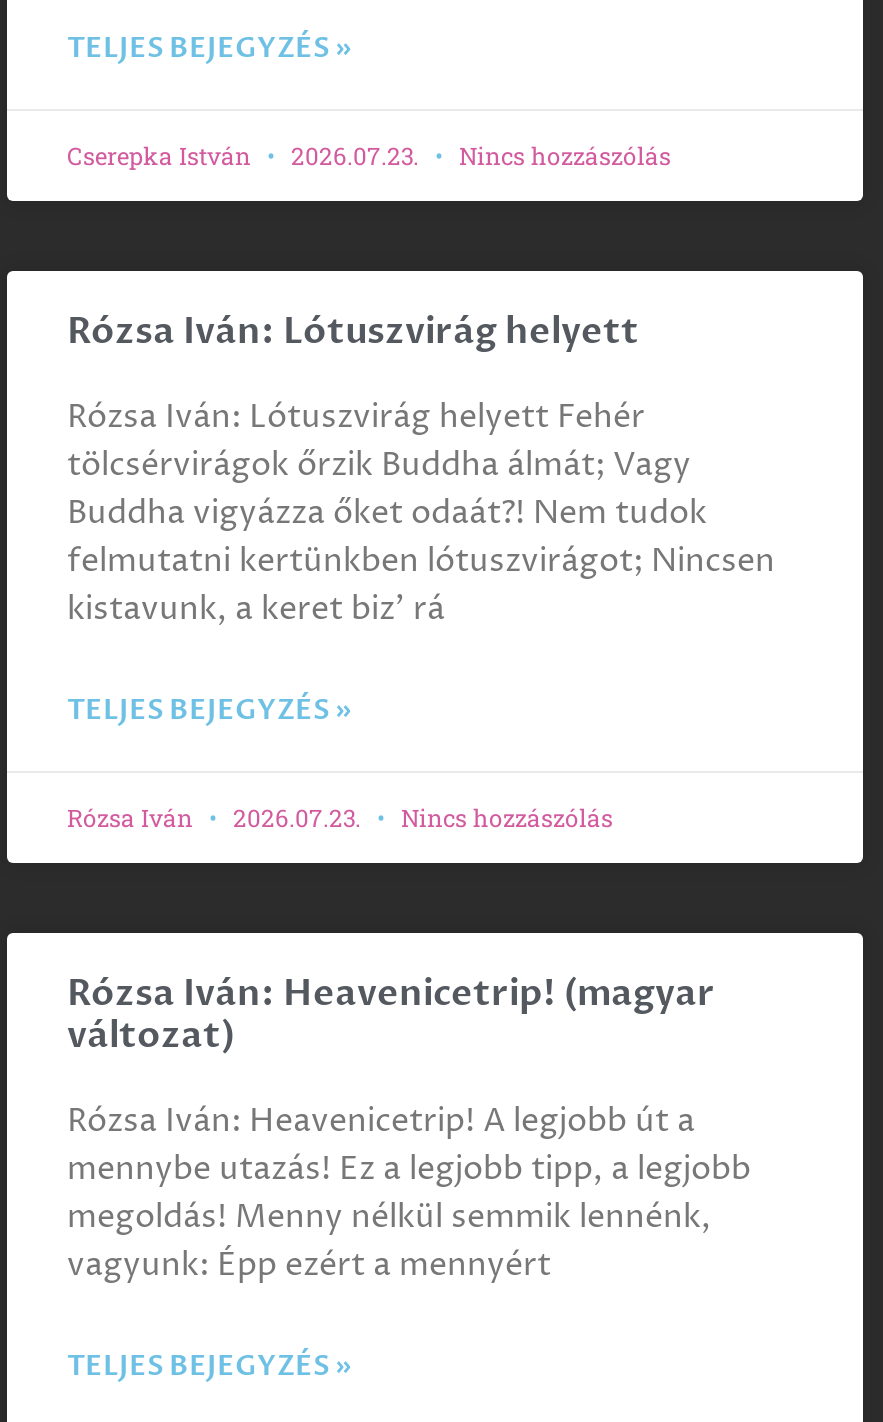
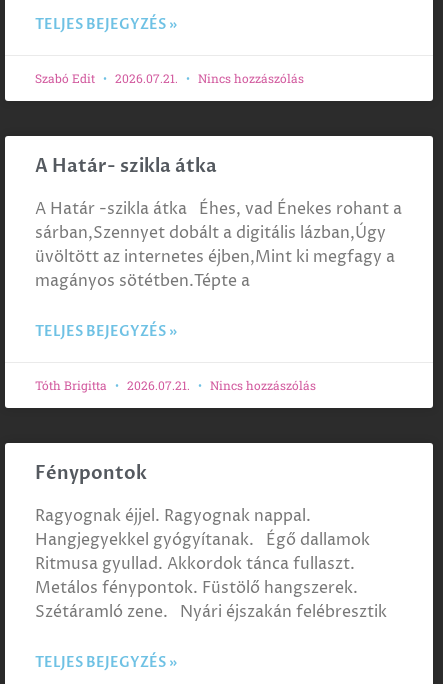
[67,140,425,172] Cserepka István | 2026.07.23. -> [35,70,181,86] Szabó Edit | 2026.07.21.
[67,308,639,358] Rózsa Iván: Lótuszvirág helyett -> [35,154,217,179] A Határ- szikla átka
[67,396,775,632] Rózsa Iván: Lótuszvirág helyett Fehér | tölcsérvirágok őrzik Buddha álmát; Vagy | Buddha vigyázza őket odaát?! Nem tudok | felmutatni kertünkben lótuszvirágot; Nincsen | kistavunk, a keret biz’ rá -> [35,198,402,292] A Határ -szikla átka Éhes, vad Énekes rohant a | sárban,Szennyet dobált a digitális lázban,Úgy | üvöltött az internetes éjben,Mint ki megfagy a | magányos sötétben.Tépte a
[67,802,367,834] Rózsa Iván | 2026.07.23. -> [35,377,193,393] Tóth Brigitta | 2026.07.21.
[67,970,715,1062] Rózsa Iván: Heavenicetrip! (magyar | változat) -> [35,461,147,486] Fénypontok
[67,1100,751,1288] Rózsa Iván: Heavenicetrip! A legjobb út a | mennybe utazás! Ez a legjobb tipp, a legjobb | megoldás! Menny nélkül semmik lennénk, | vagyunk: Épp ezért a mennyért -> [35,505,387,623] Ragyognak éjjel. Ragyognak nappal. | Hangjegyekkel gyógyítanak. Égő dallamok | Ritmusa gyullad. Akkordok tánca fullaszt. | Metálos fénypontok. Füstölő hangszerek. | Szétáramló zene. Nyári éjszakán felébresztik

